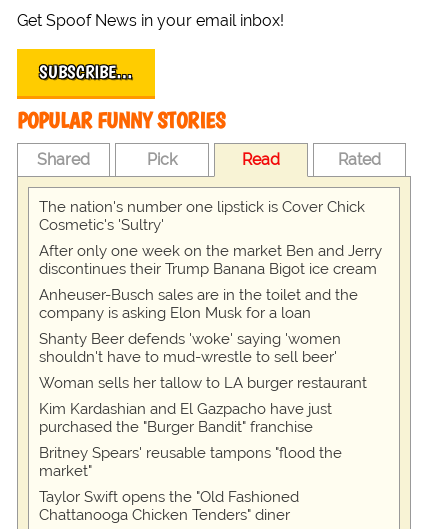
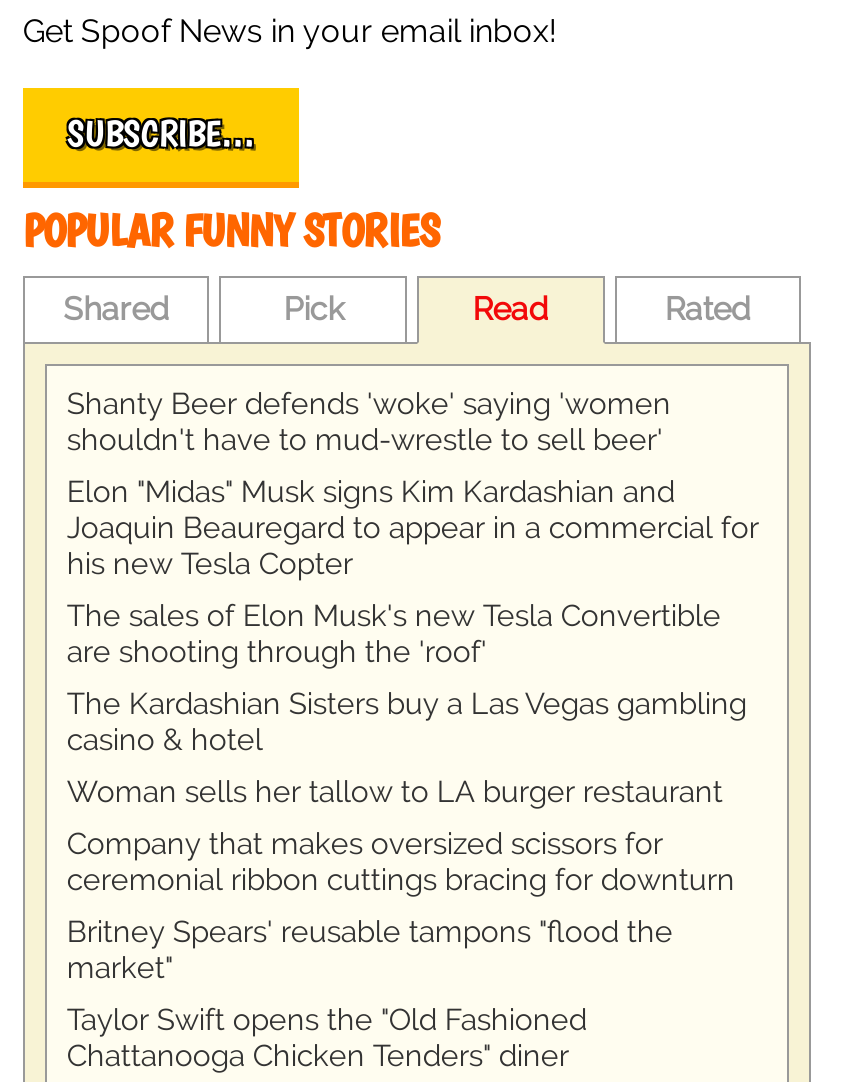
[39,198,382,322] The nation's number one lipstick is Cover Chick | Cosmetic's 'Sultry' | After only one week on the market Ben and Jerry | discontinues their Trump Banana Bigot ice cream | Anheuser-Busch sales are in the toilet and the | company is asking Elon Musk for a loan -> none
moved [39,330,341,366] -> [67,385,671,457]: Shanty Beer defends 'woke' saying 'women | shouldn't have to mud-wrestle to sell beer'
none -> [67,473,759,757] Elon "Midas" Musk signs Kim Kardashian and | Joaquin Beauregard to appear in a commercial for | his new Tesla Copter | The sales of Elon Musk's new Tesla Convertible | are shooting through the 'roof' | The Kardashian Sisters buy a Las Vegas gambling | casino & hotel
[39,400,332,436] Kim Kardashian and El Gazpacho have just | purchased the "Burger Bandit" franchise -> [67,825,735,897] Company that makes oversized scissors for | ceremonial ribbon cuttings bracing for downturn

